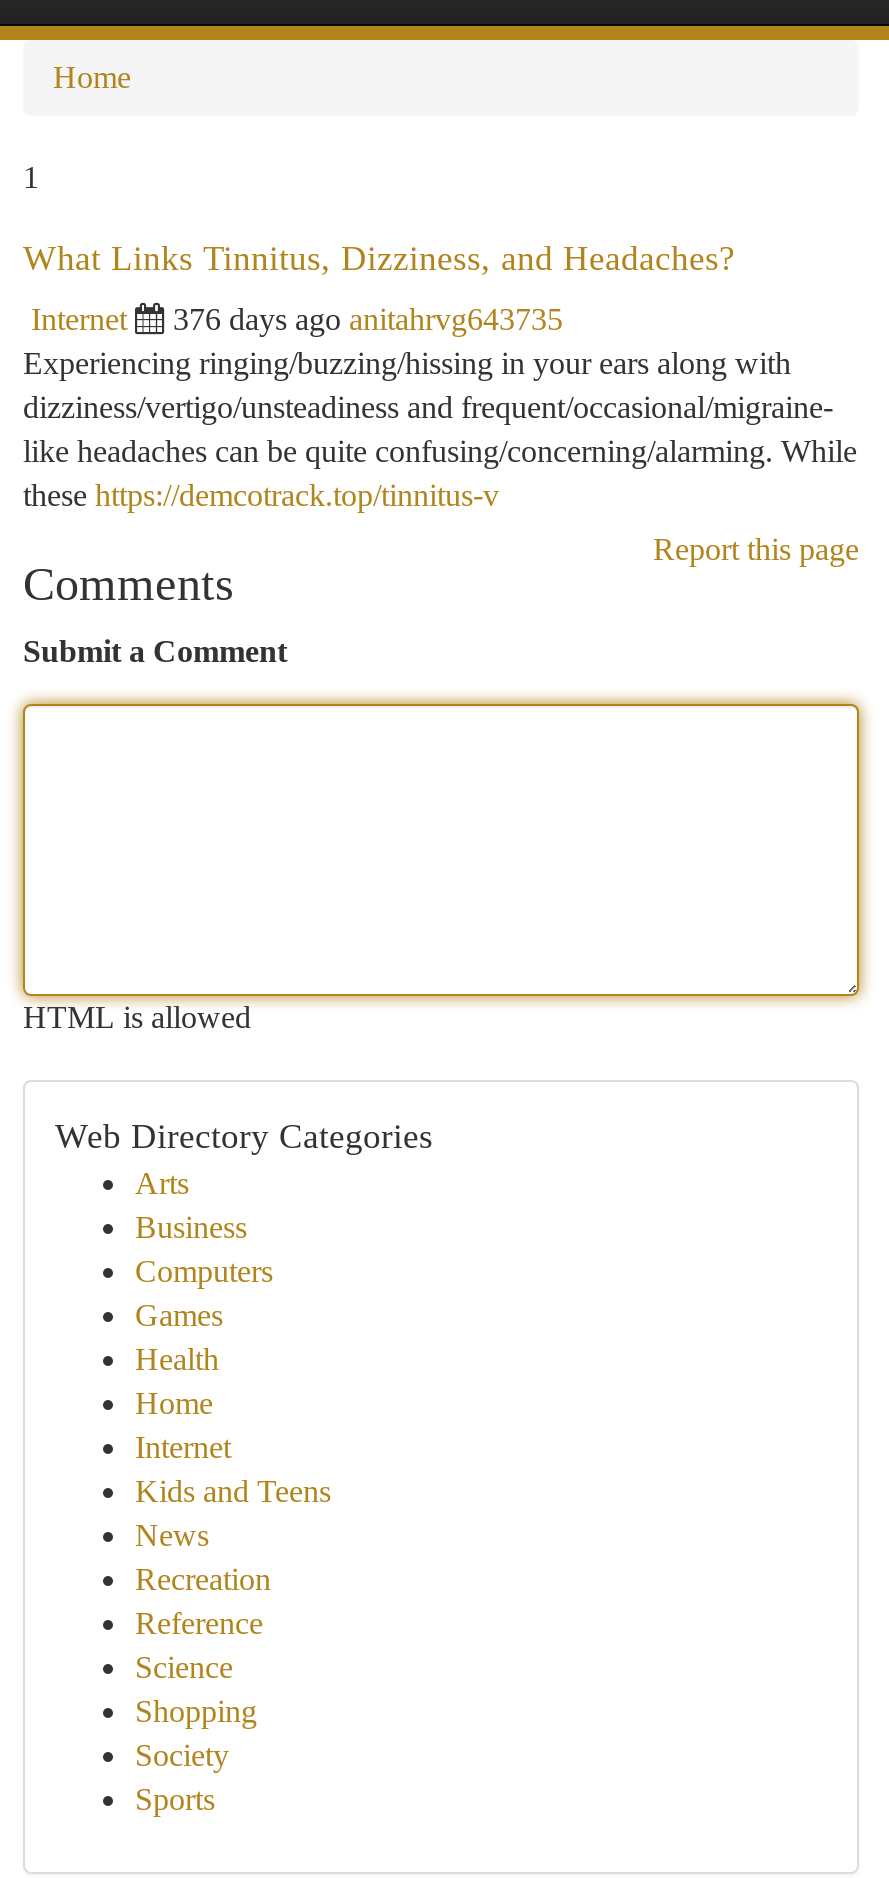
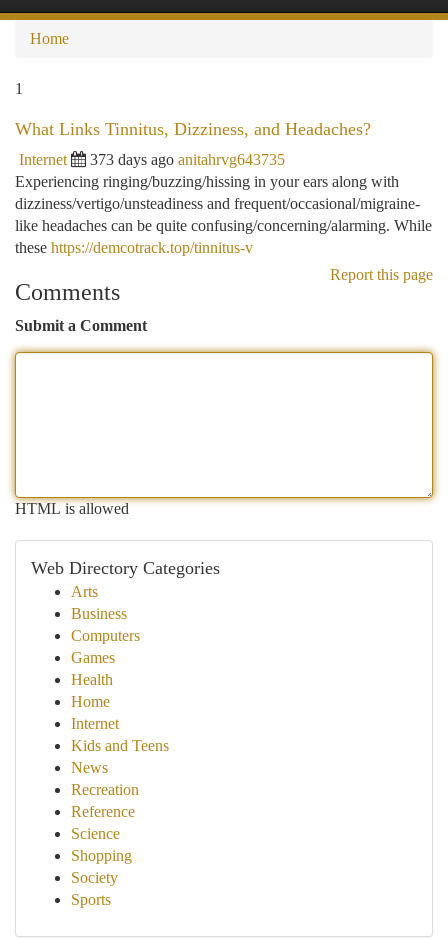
[173,302,563,336] 376 days ago anitahrvg643735 -> [90,151,285,168] 373 days ago anitahrvg643735

